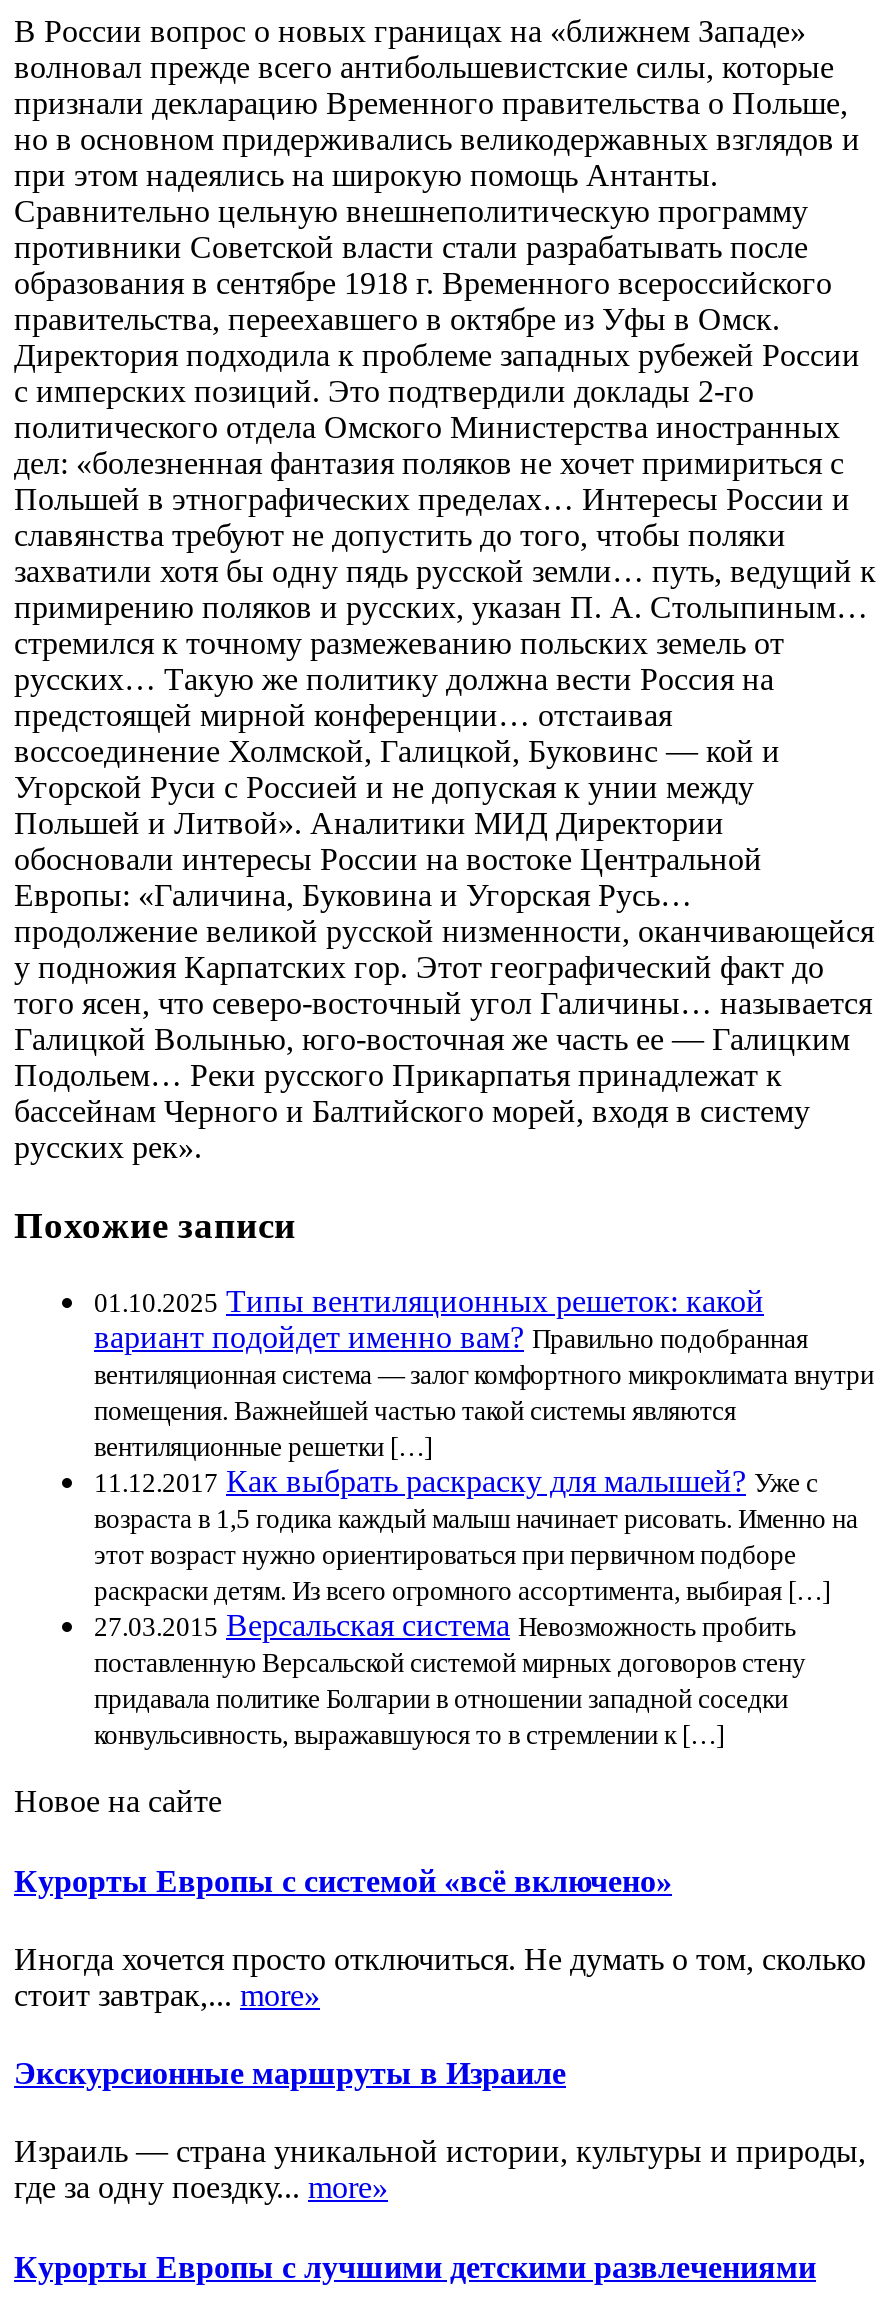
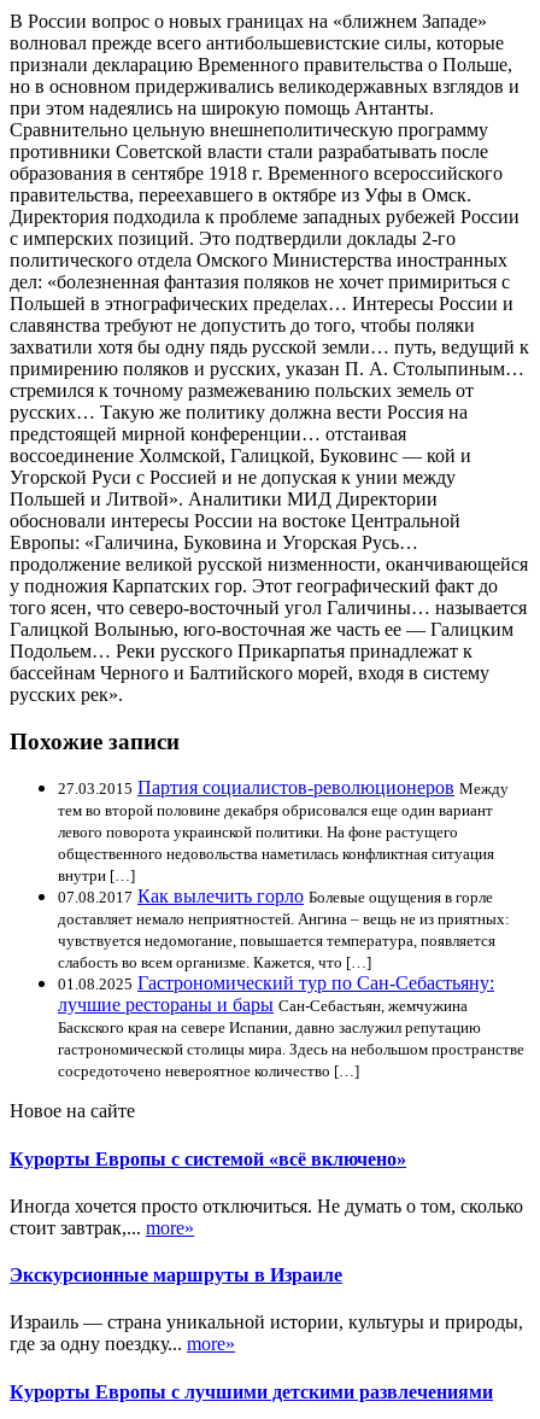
[94,1284,874,1750] 01.10.2025 Типы вентиляционных решеток: какой | вариант подойдет именно вам? Правильно подобранная | вентиляционная система — залог комфортного микроклимата внутри | помещения. Важнейшей частью такой системы являются | вентиляционные решетки […] | 11.12.2017 Как выбрать раскраску для малышей? Уже с | возраста в 1,5 годика каждый малыш начинает рисовать. Именно на | этот возраст нужно ориентироваться при первичном подборе | раскраски детям. Из всего огромного ассортимента, выбирая […] | 27.03.2015 Версальская система Невозможность пробить | поставленную Версальской системой мирных договоров стену | придавала политике Болгарии в отношении западной соседки | конвульсивность, выражавшуюся то в стремлении к […] -> [58,777,524,1080] 27.03.2015 Партия социалистов-революционеров Между | тем во второй половине декабря обрисовался еще один вариант | левого поворота украинской политики. На фоне растущего | общественного недовольства наметилась конфликтная ситуация | внутри […] | 07.08.2017 Как вылечить горло Болевые ощущения в горле | доставляет немало неприятностей. Ангина – вещь не из приятных: | чувствуется недомогание, повышается температура, появляется | слабость во всем организме. Кажется, что […] | 01.08.2025 Гастрономический тур по Сан-Себастьяну: | лучшие рестораны и бары Сан-Себастьян, жемчужина | Баскского края на севере Испании, давно заслужил репутацию | гастрономической столицы мира. Здесь на небольшом пространстве | сосредоточено невероятное количество […]

